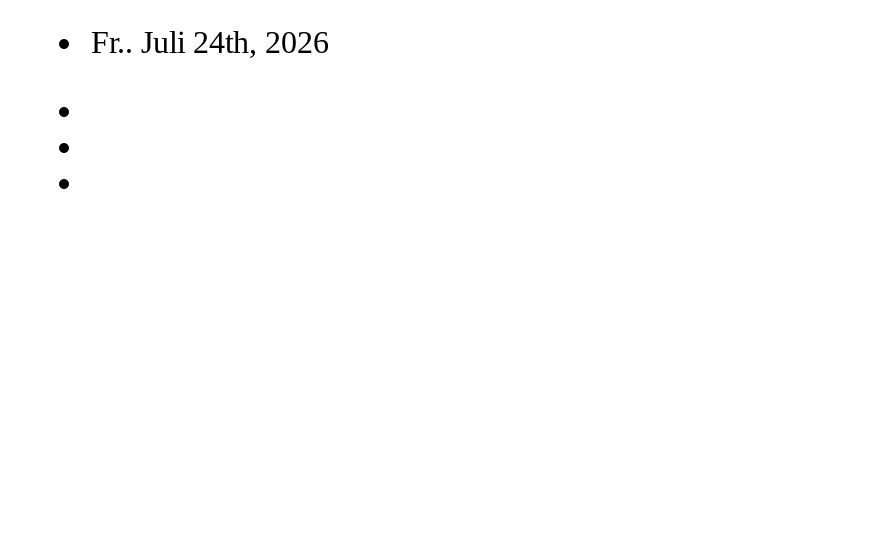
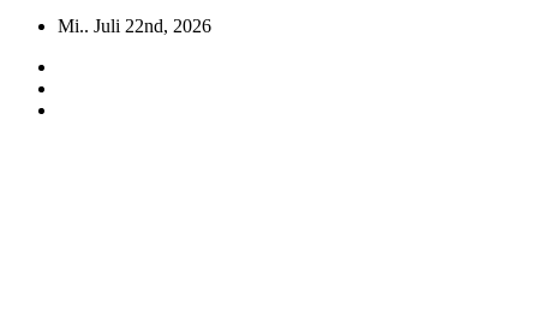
[91,25,329,59] Fr.. Juli 24th, 2026 -> [58,16,211,36] Mi.. Juli 22nd, 2026

